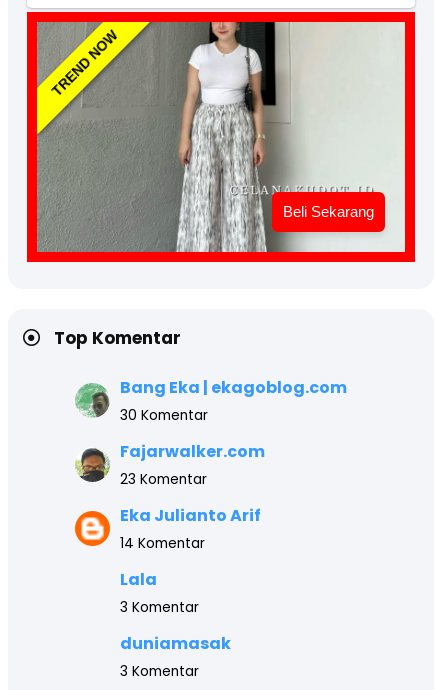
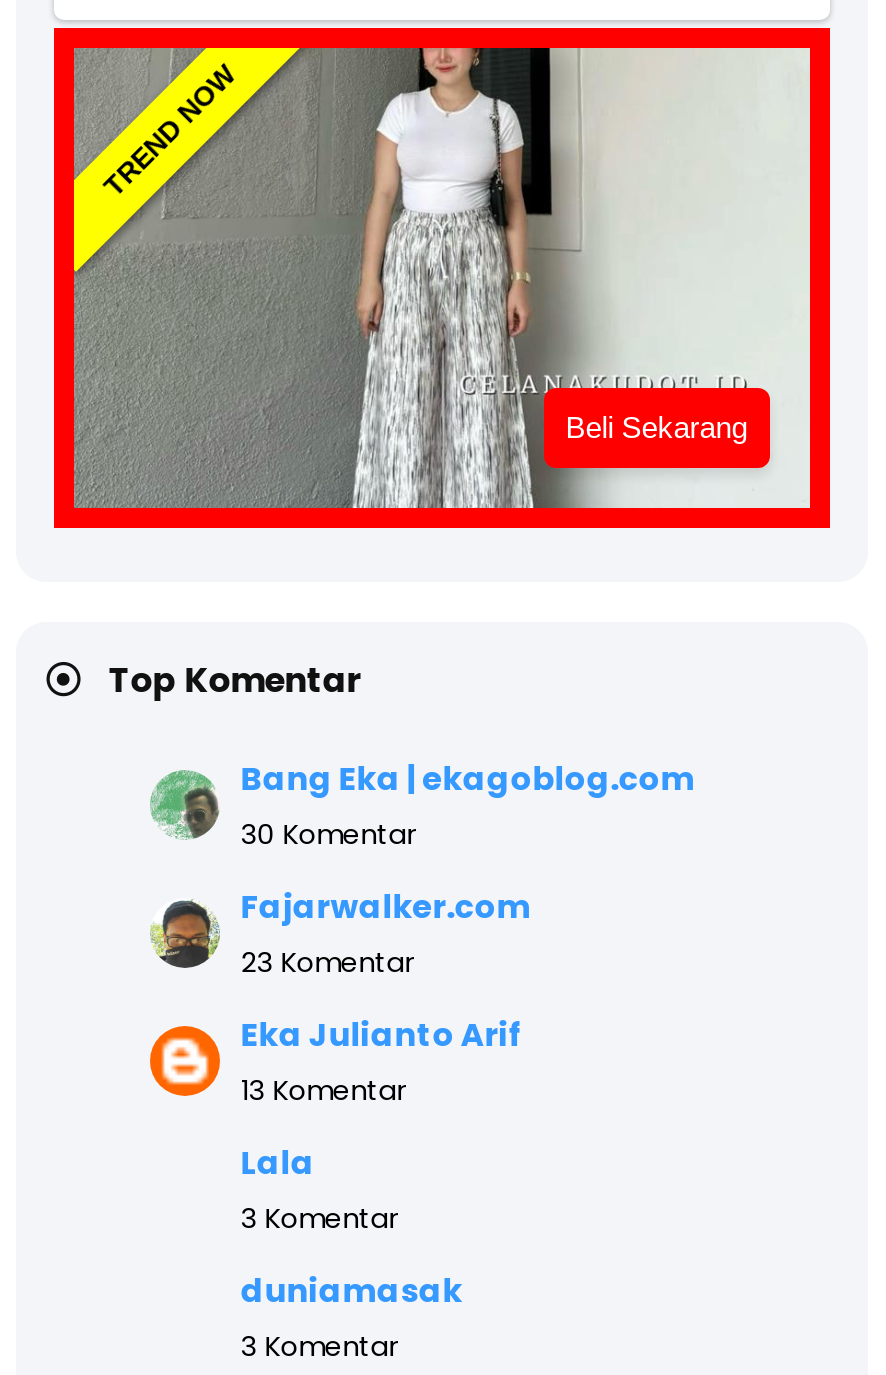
[120,534,205,553] 14 Komentar -> [240,1072,406,1110] 13 Komentar

